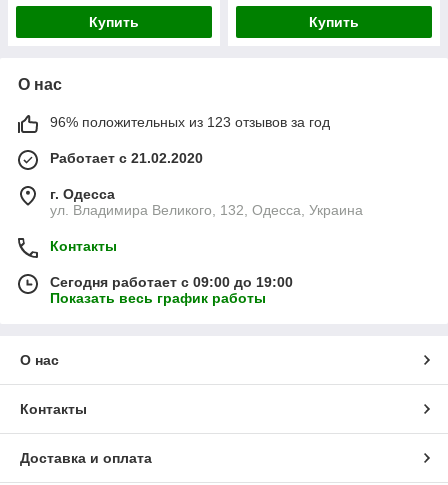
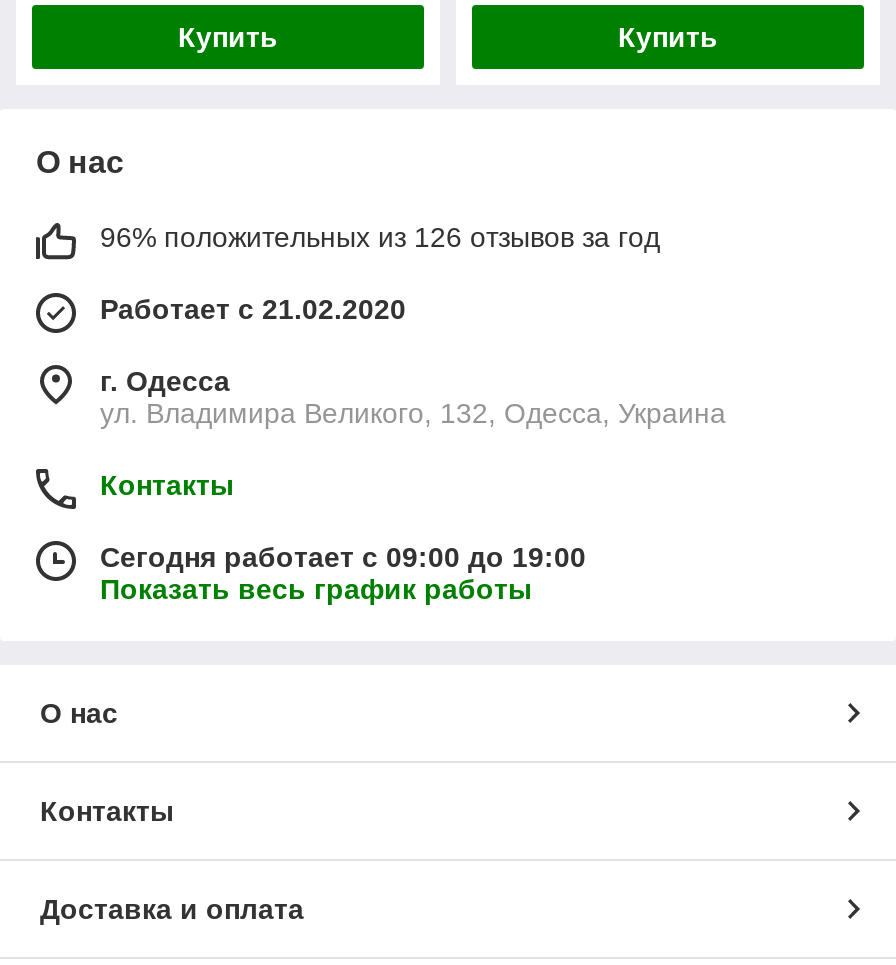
[50,114,330,130] 96% положительных из 123 отзывов за год -> [100,221,660,253] 96% положительных из 126 отзывов за год

